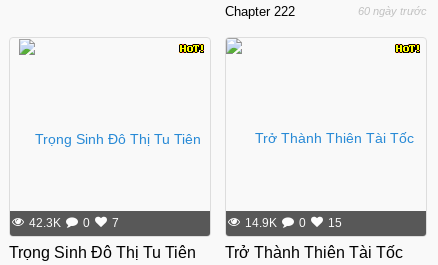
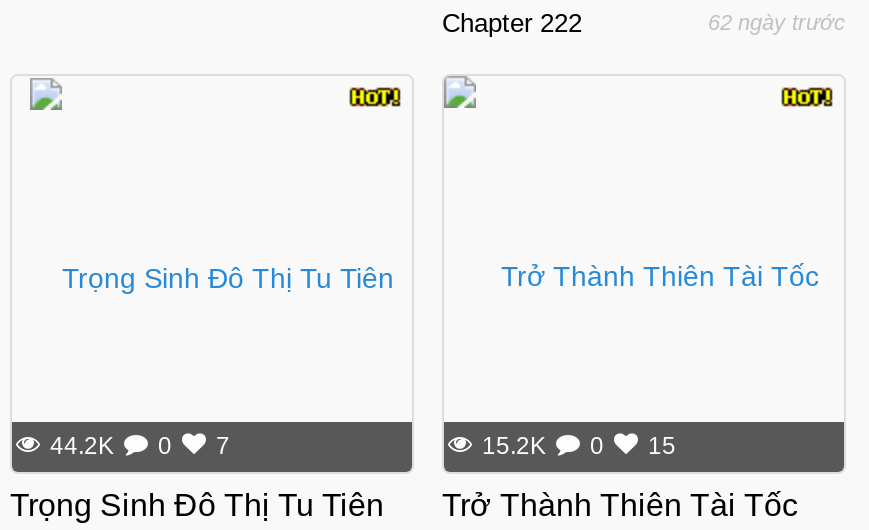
[358,5,427,17] 60 ngày trước -> [708,10,846,34] 62 ngày trước
[29,216,119,230] 42.3K 0 7 -> [50,432,230,460] 44.2K 0 7
[245,216,342,230] 14.9K 0 15 -> [482,432,676,460] 15.2K 0 15

